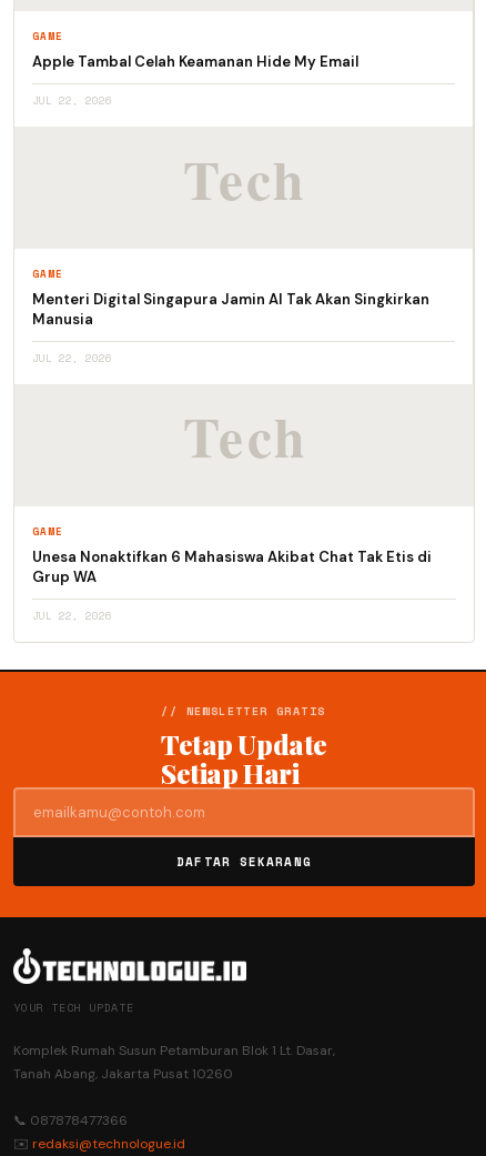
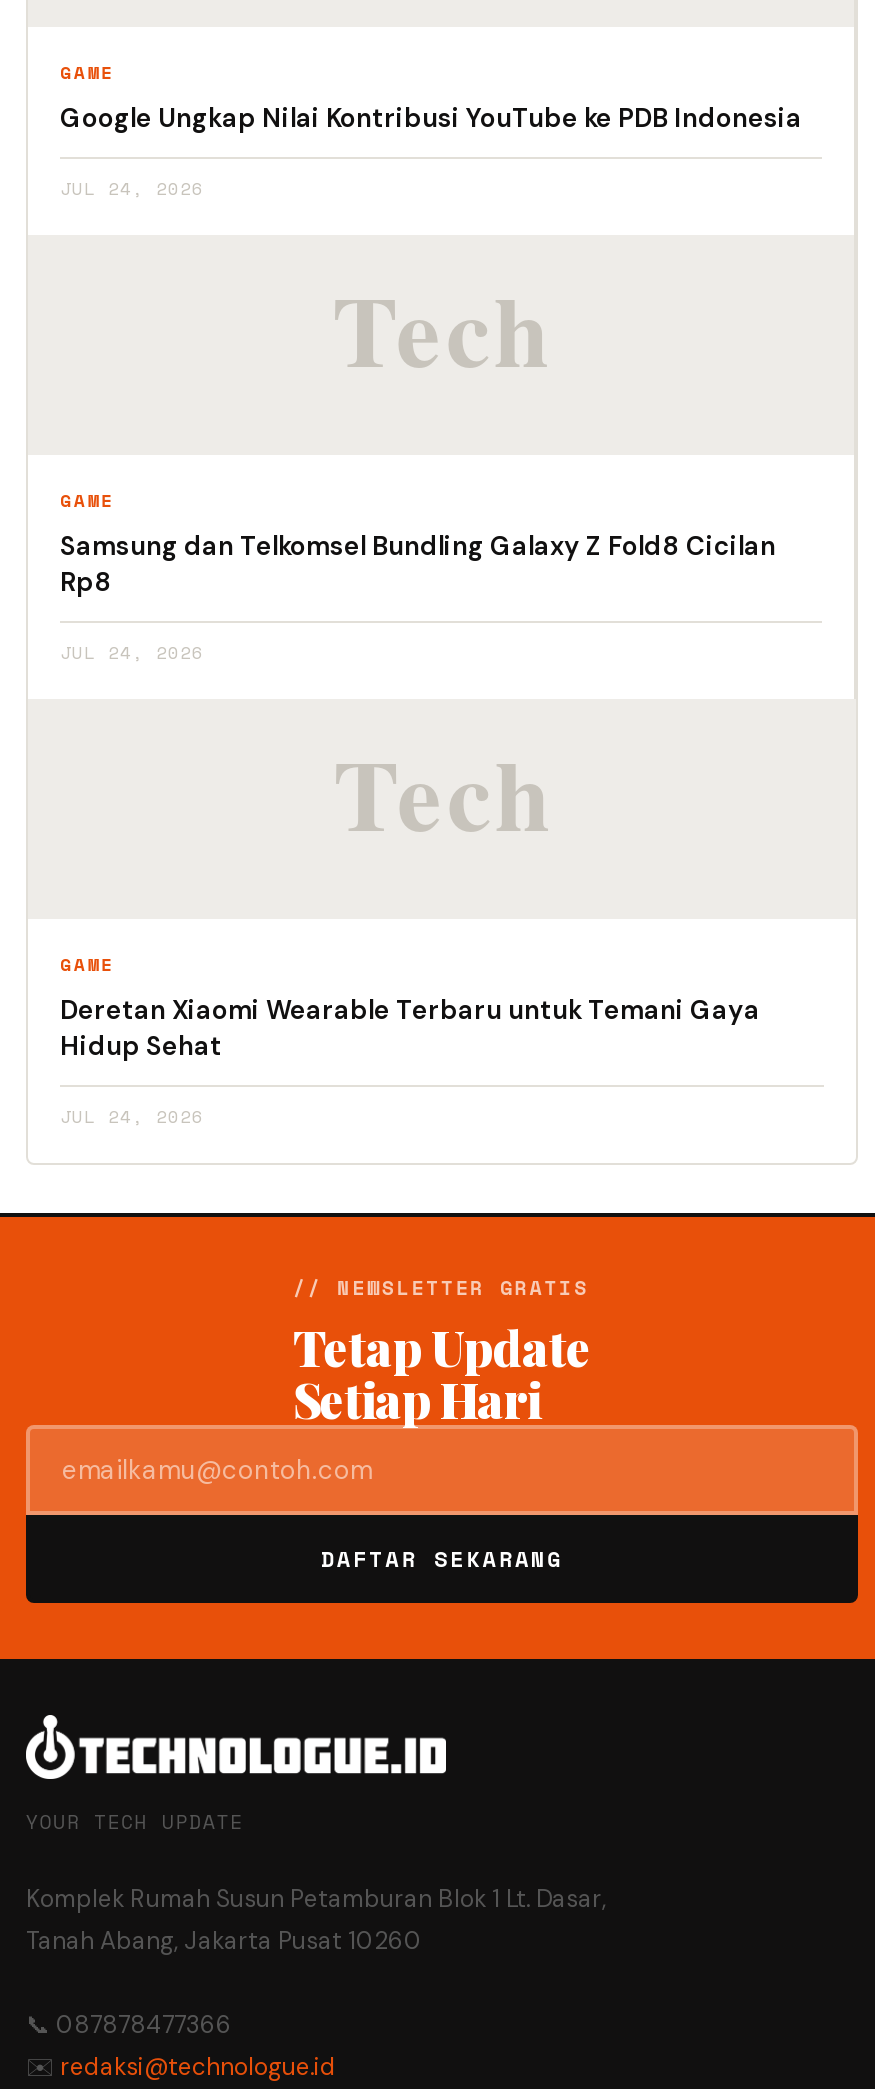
[32,52,358,71] Apple Tambal Celah Keamanan Hide My Email -> [60,101,802,135] Google Ungkap Nilai Kontribusi YouTube ke PDB Indonesia
[32,93,112,107] JUL 22, 2026 -> [60,175,204,201] JUL 24, 2026
[32,290,429,328] Menteri Digital Singapura Jamin AI Tak Akan Singkirkan | Manusia -> [60,529,776,599] Samsung dan Telkomsel Bundling Galaxy Z Fold8 Cicilan | Rp8
[32,351,112,365] JUL 22, 2026 -> [60,639,204,665] JUL 24, 2026
[32,547,432,586] Unesa Nonaktifkan 6 Mahasiswa Akibat Chat Tak Etis di | Grup WA -> [60,993,760,1063] Deretan Xiaomi Wearable Terbaru untuk Temani Gaya | Hidup Sehat
[32,608,112,623] JUL 22, 2026 -> [60,1103,204,1129] JUL 24, 2026

